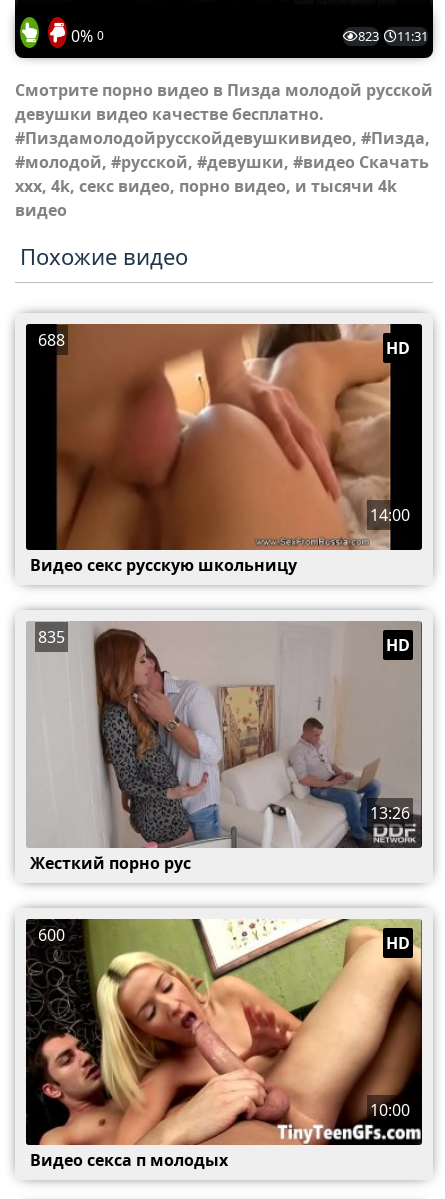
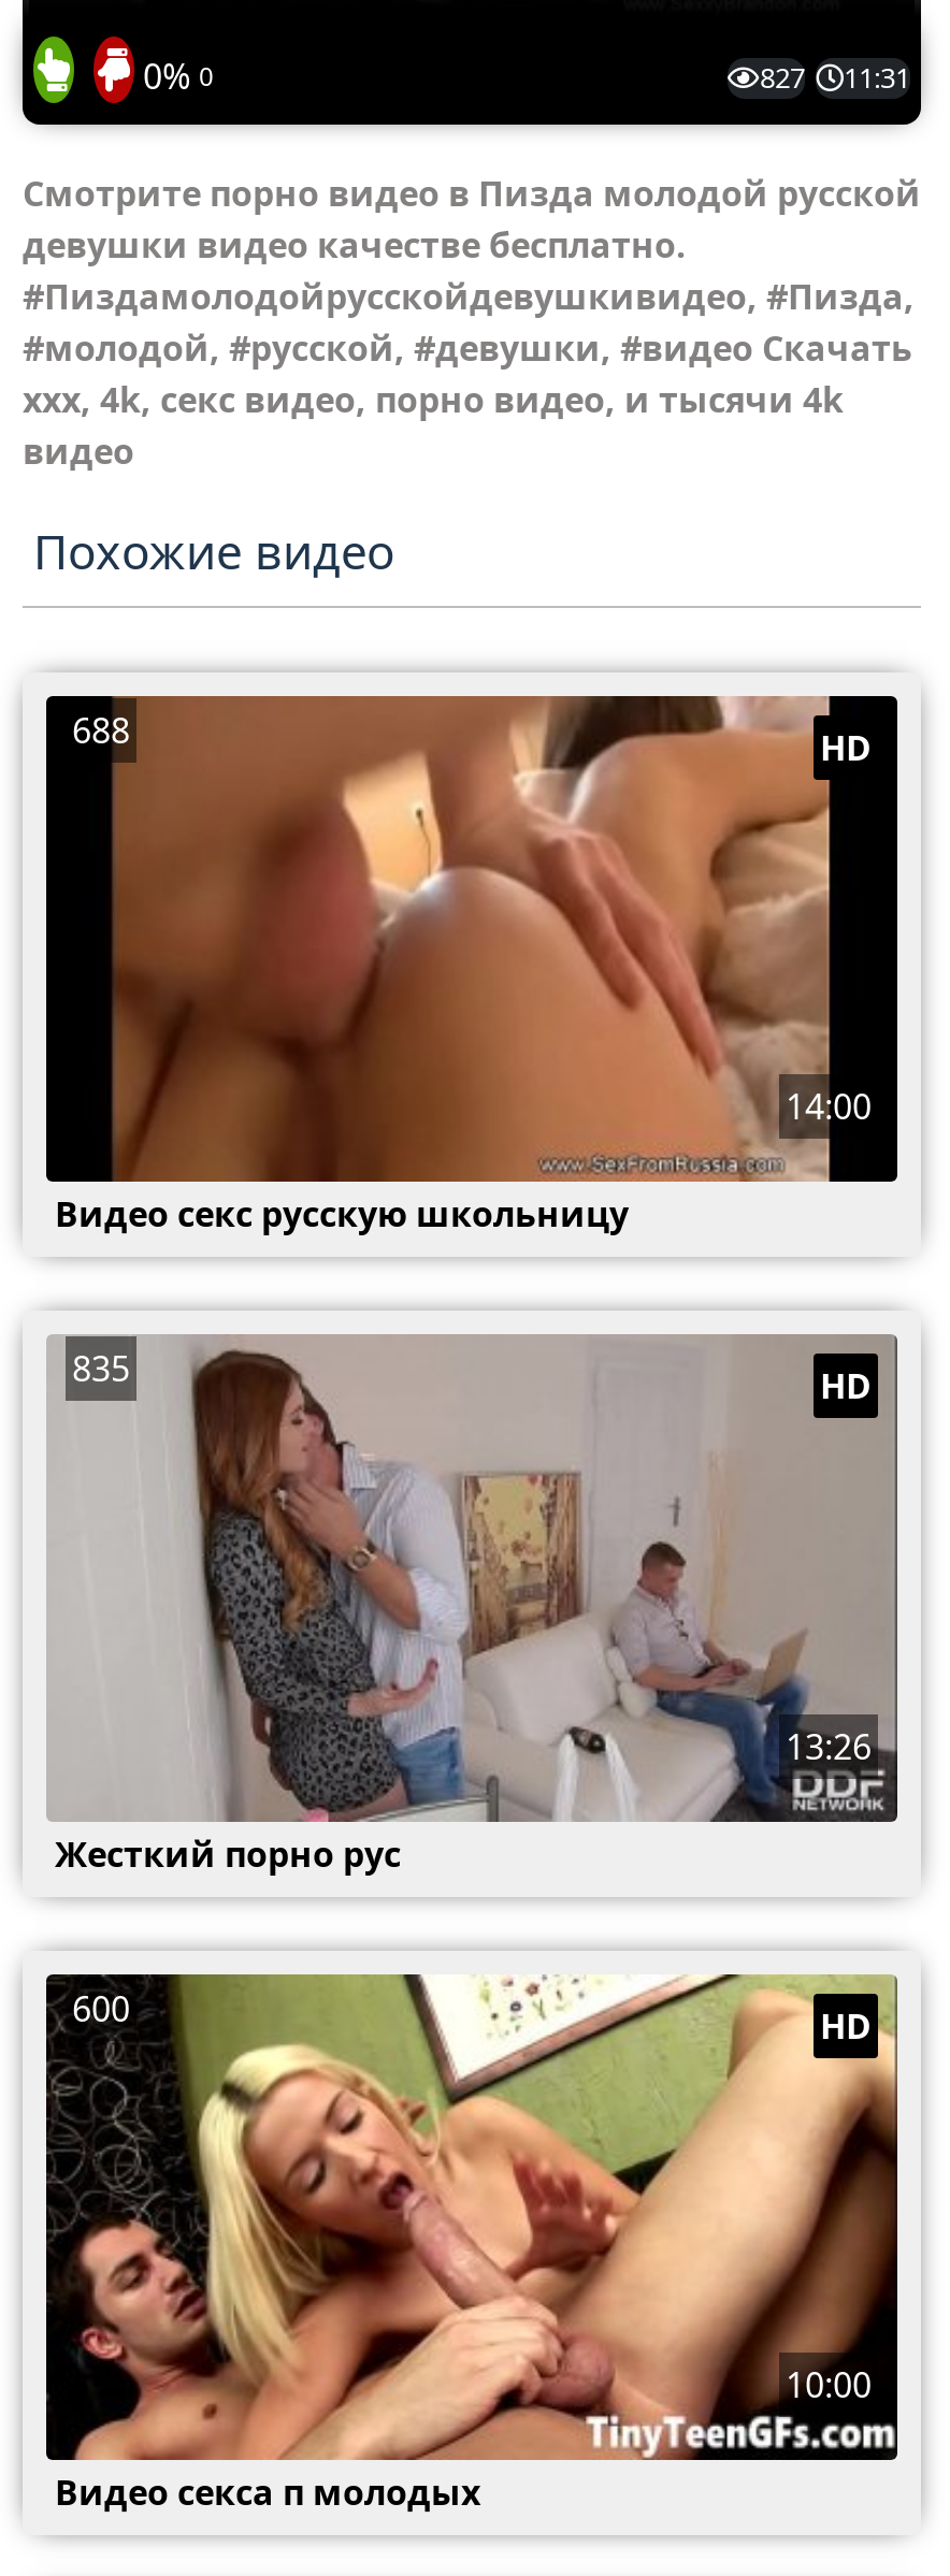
[358,27,428,45] 823 11:31 -> [760,58,910,97] 827 11:31

